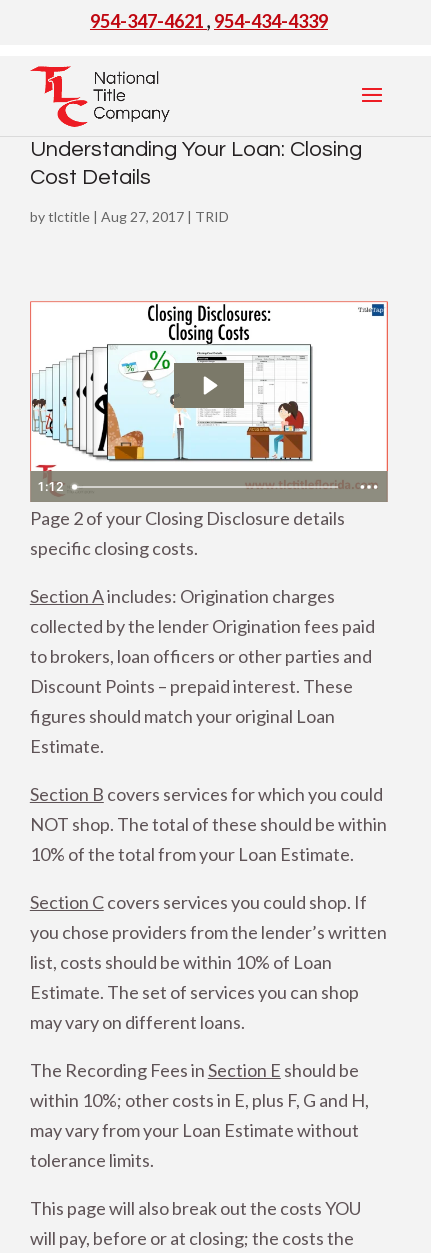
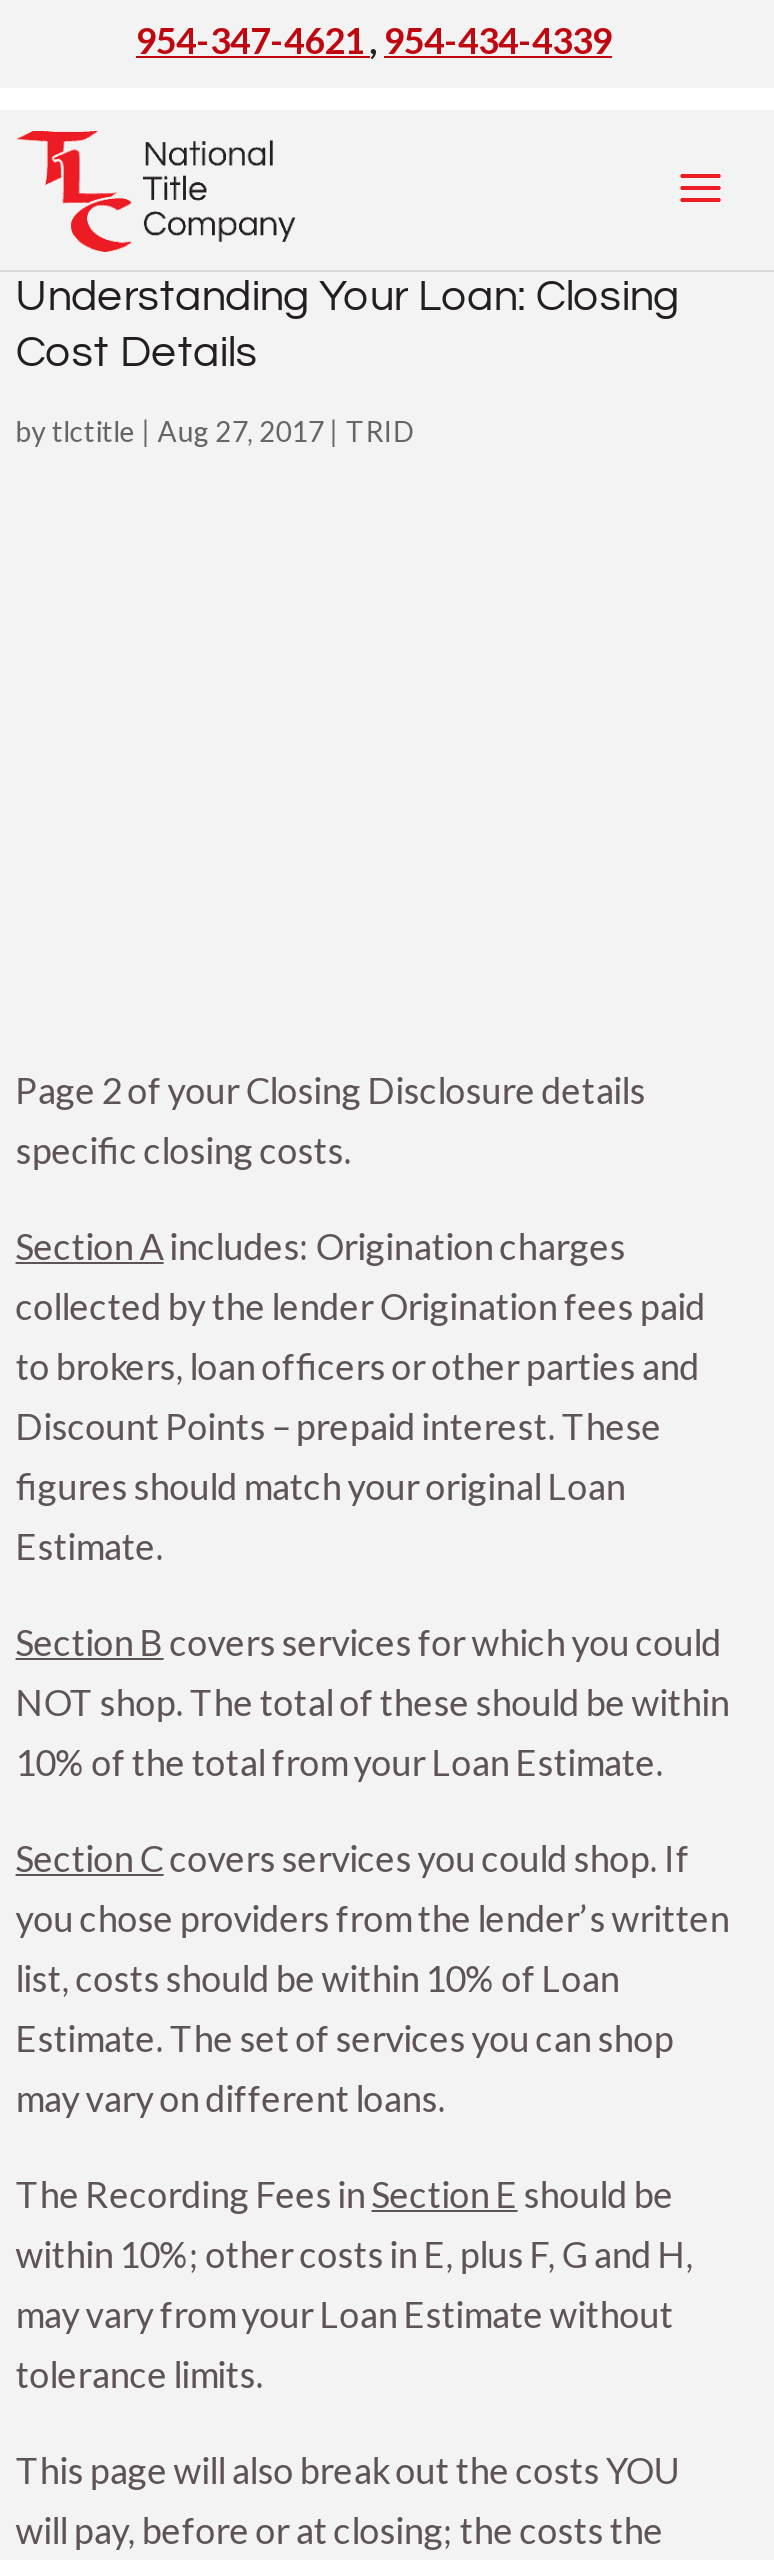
[29,300,389,503] [image] | 1:12 -> none

